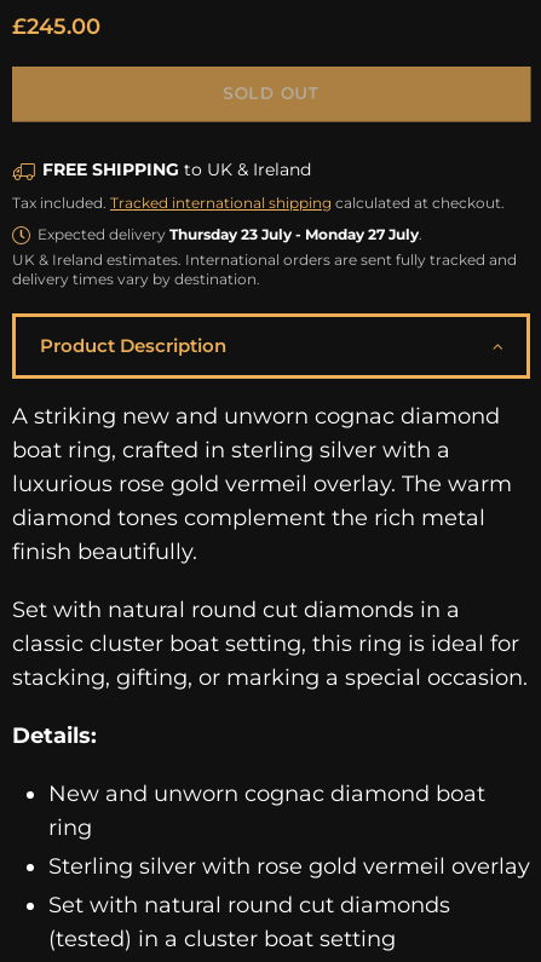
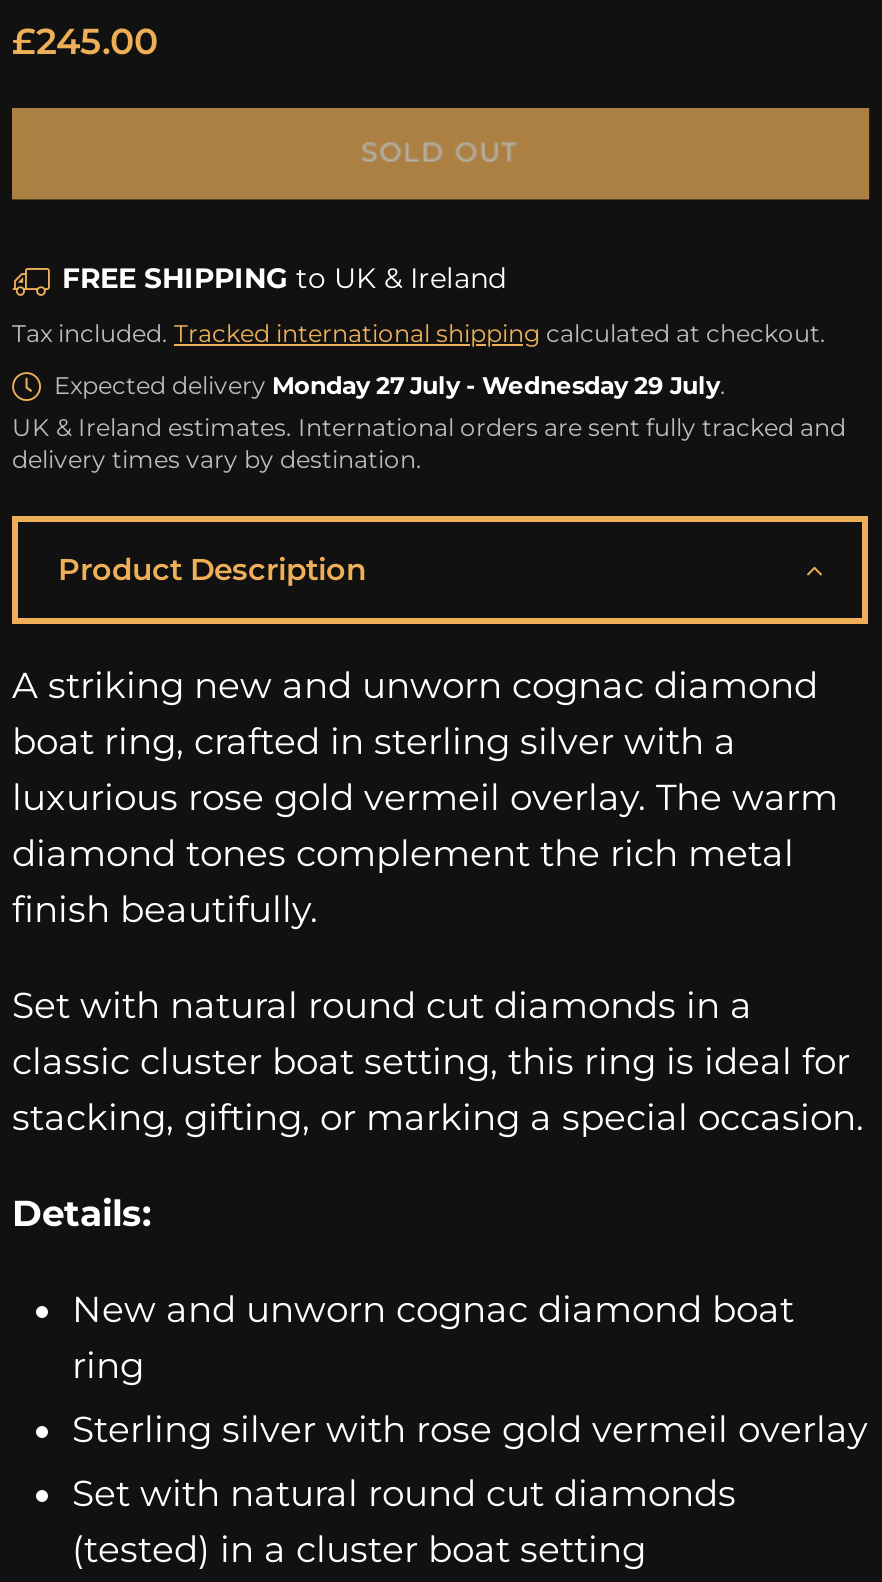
[38,225,422,243] Expected delivery Thursday 23 July - Monday 27 July. -> [54,370,726,400] Expected delivery Monday 27 July - Wednesday 29 July.

